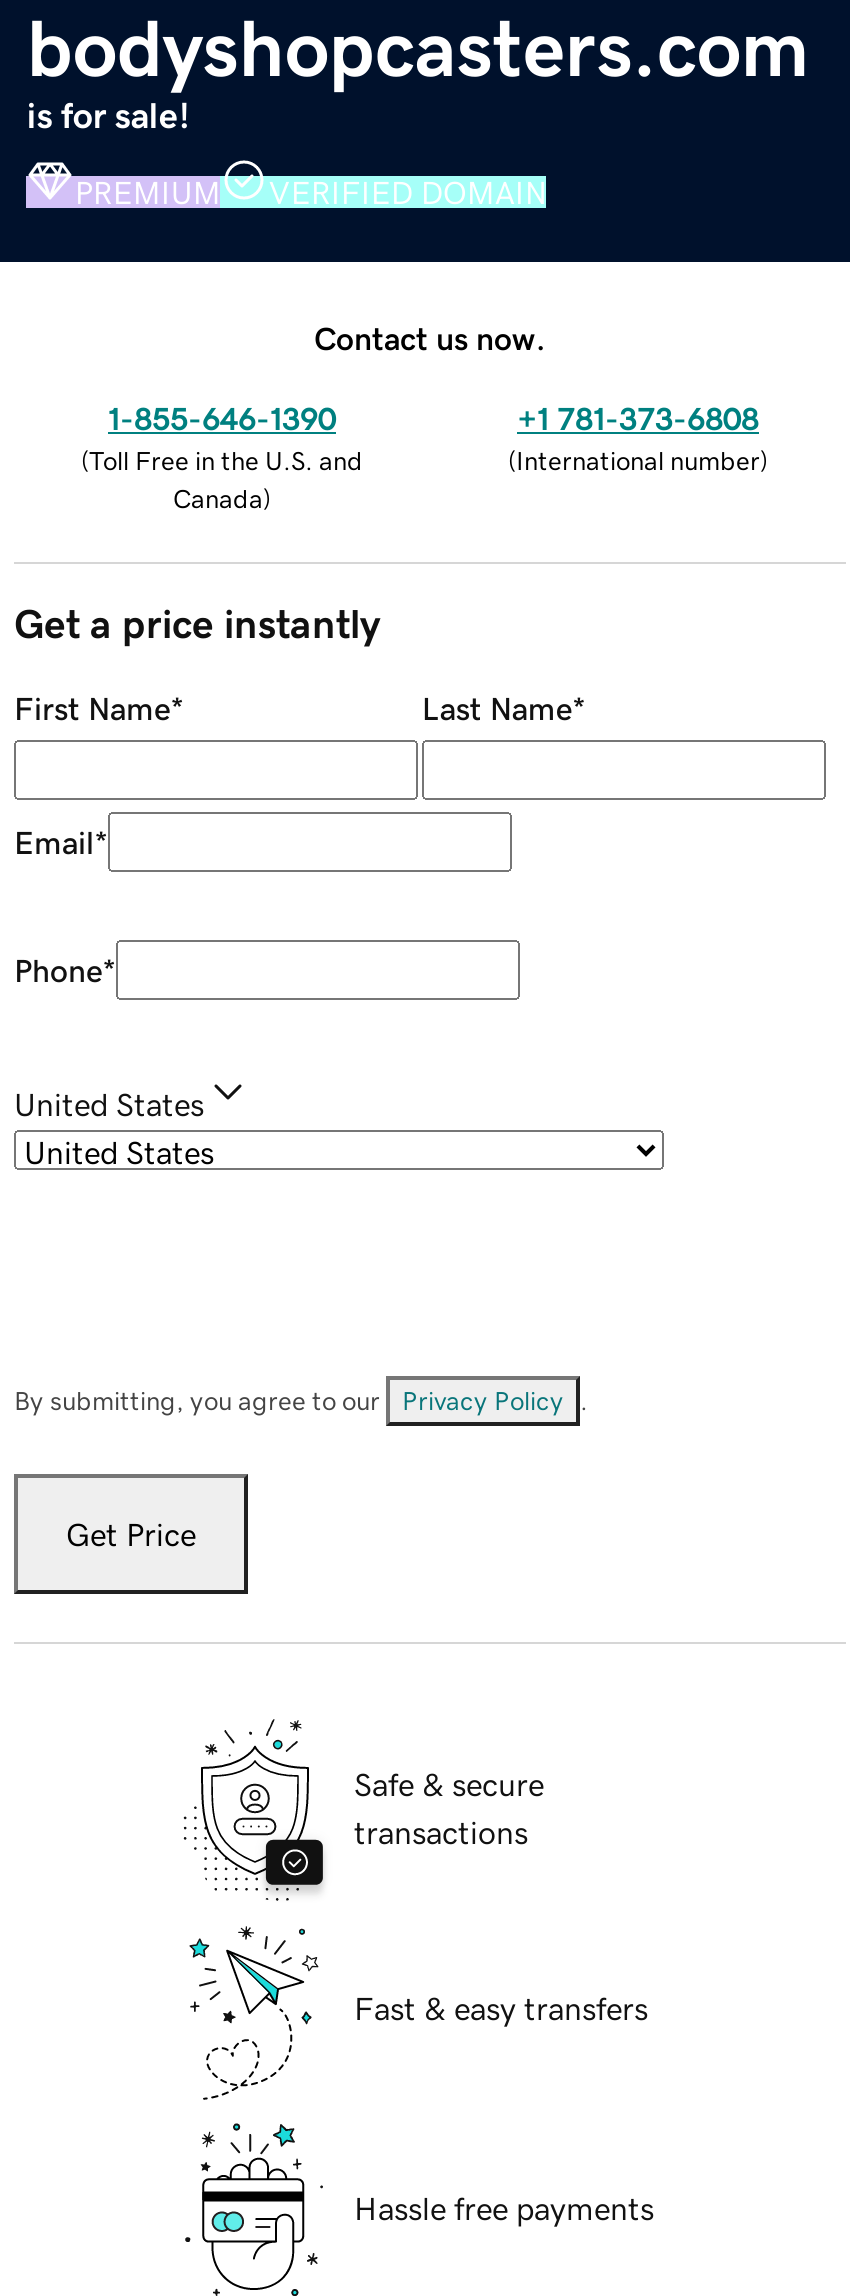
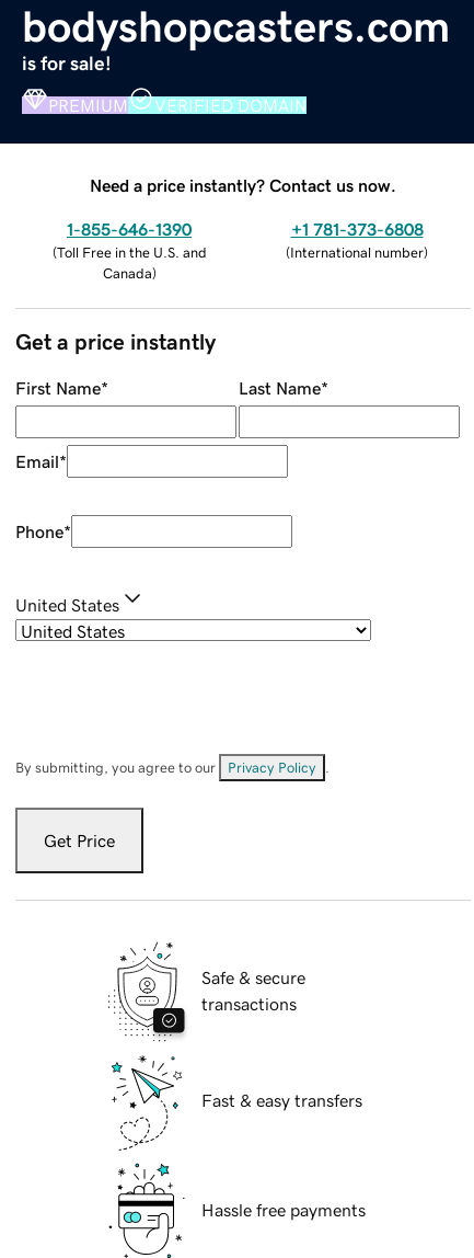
[314,321,546,353] Contact us now. -> [90,176,396,194] Need a price instantly? Contact us now.

